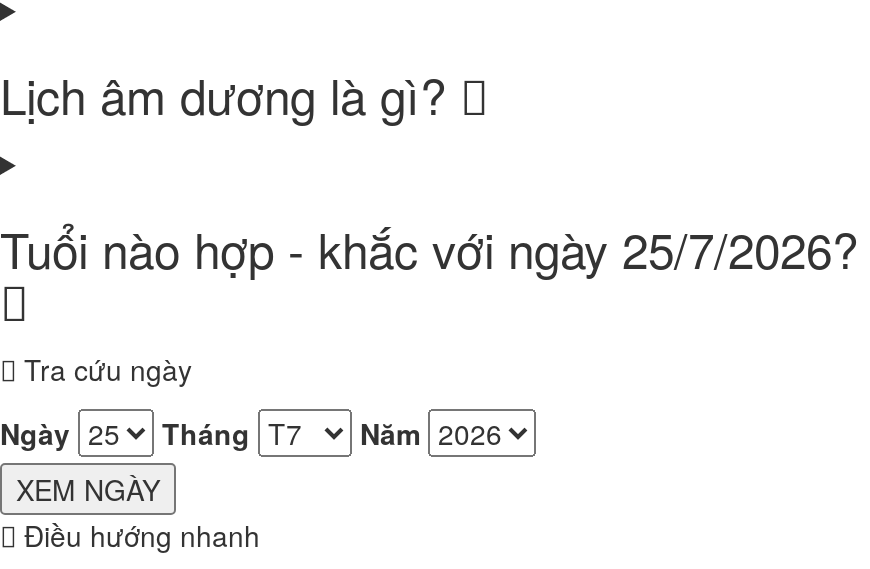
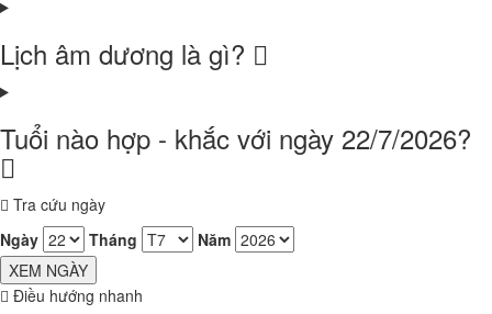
[0,213,858,283] Tuổi nào hợp - khắc với ngày 25/7/2026? -> [0,119,471,157] Tuổi nào hợp - khắc với ngày 22/7/2026?

